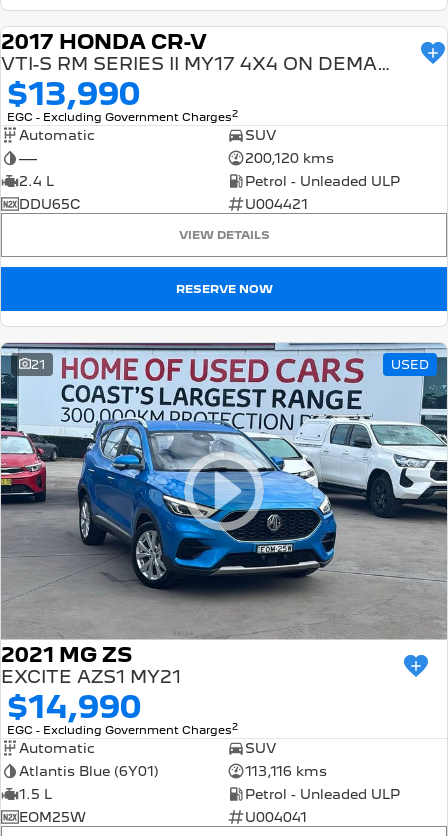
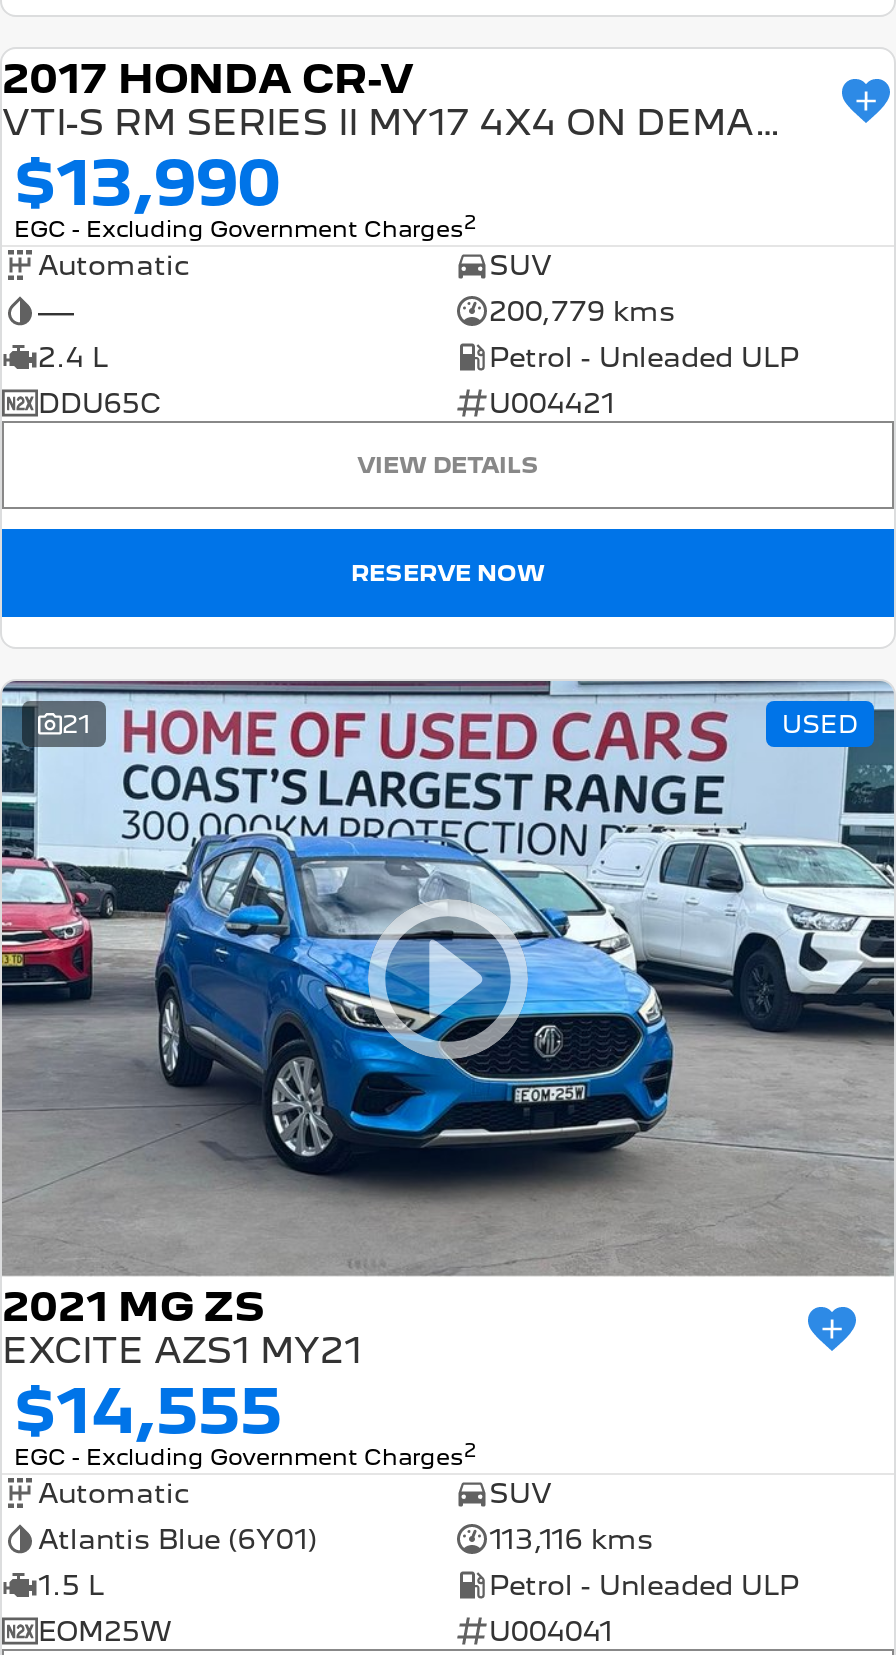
[244,149,333,165] 200,120 kms -> [489,295,675,327] 200,779 kms
[7,688,141,726] $14,990 -> [14,1372,282,1448] $14,555

